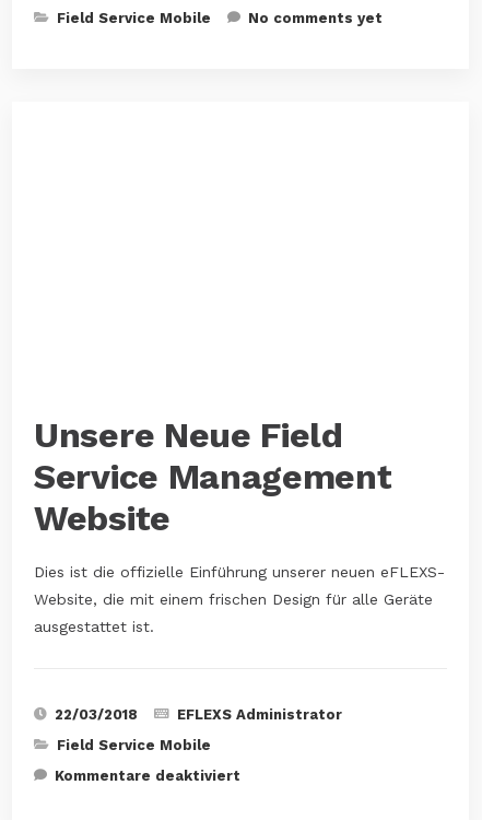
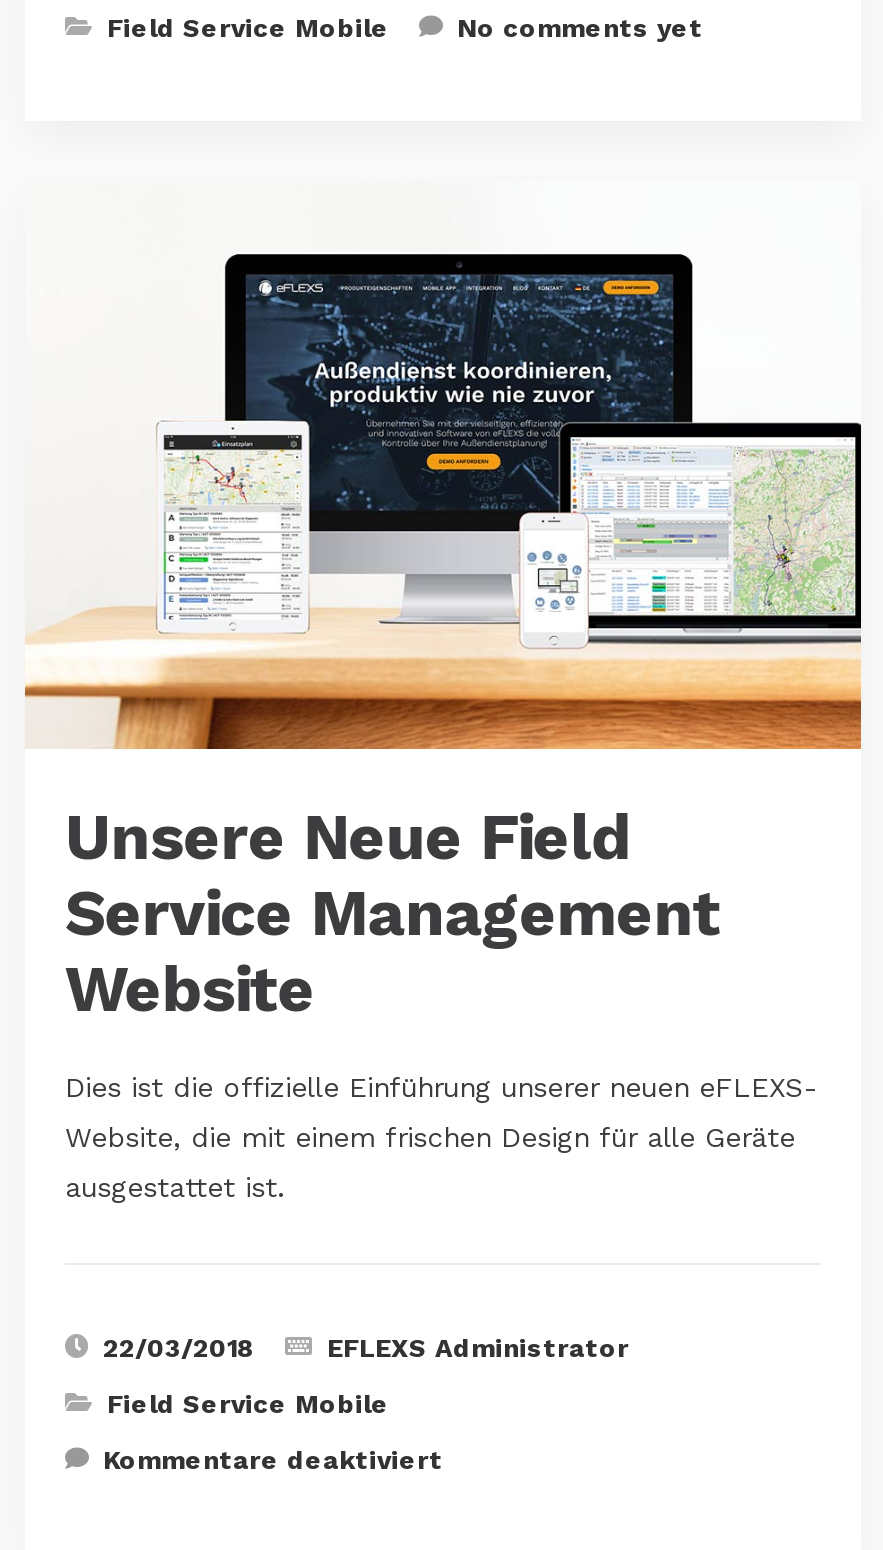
none -> [23,252,863,752] [image]

